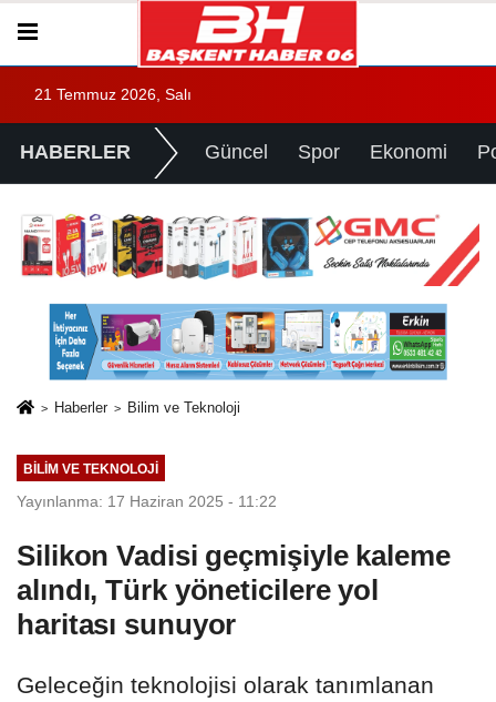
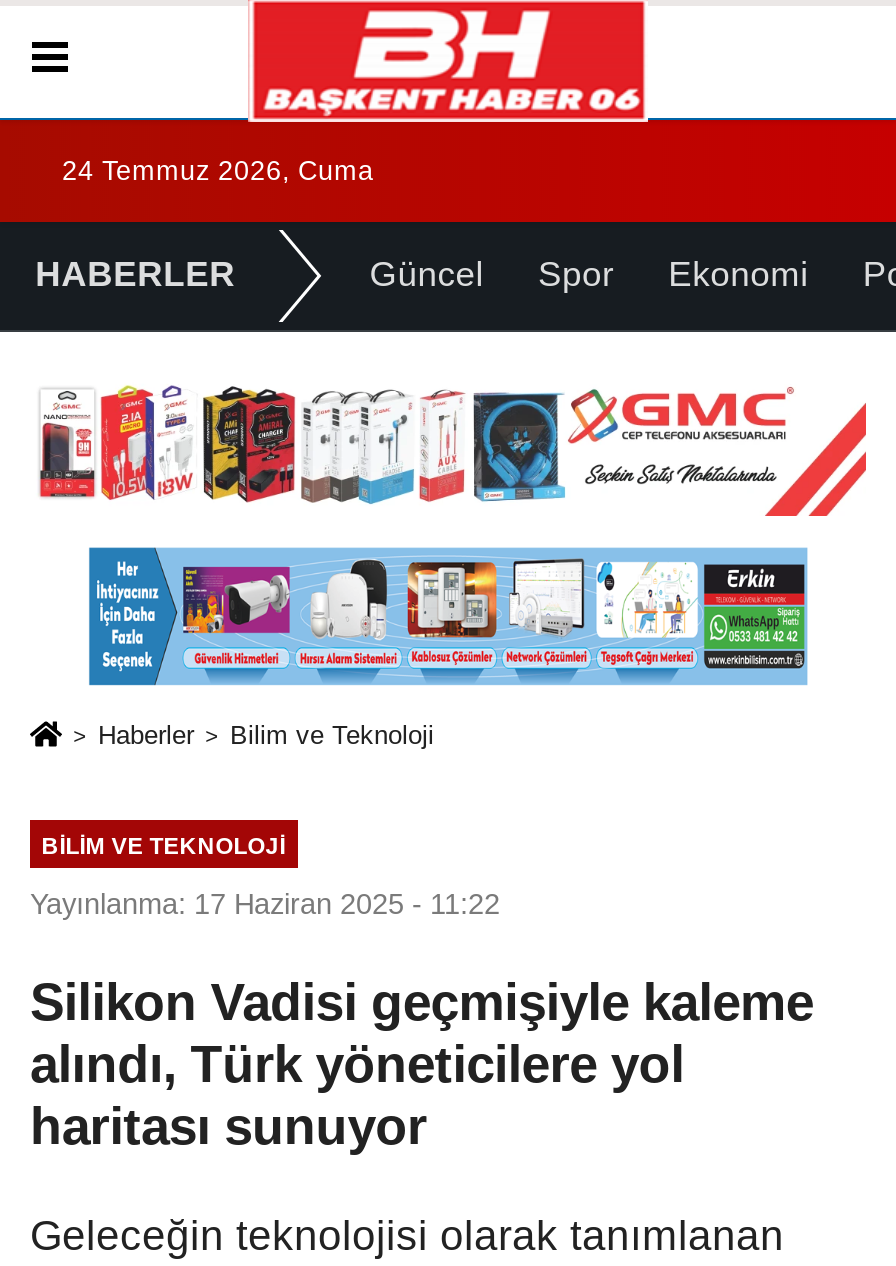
[34,87,192,103] 21 Temmuz 2026, Salı -> [62,156,374,186] 24 Temmuz 2026, Cuma

